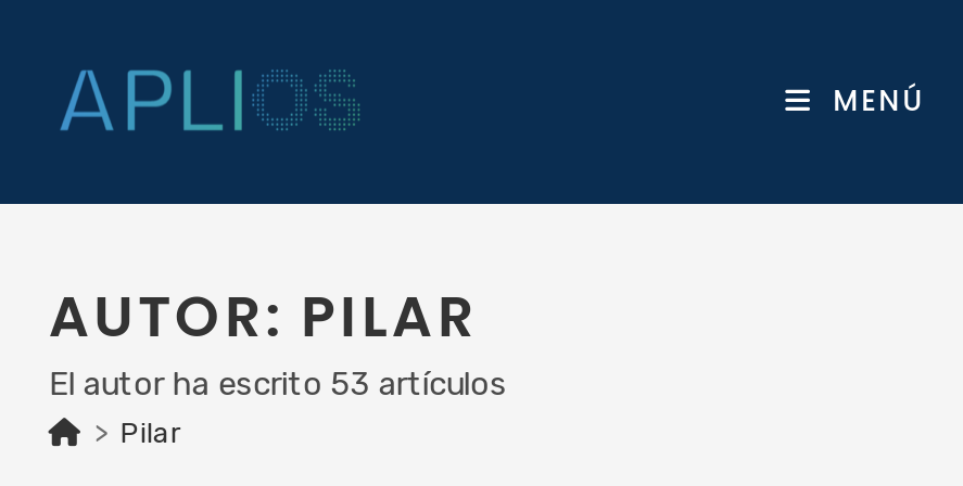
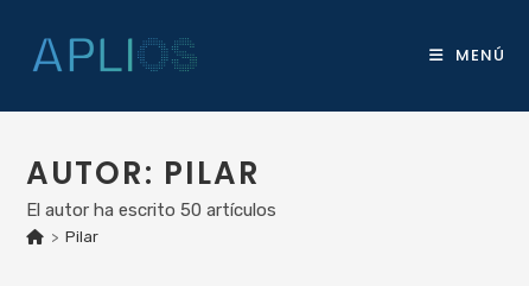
[49,364,507,404] El autor ha escrito 53 artículos -> [27,199,277,221] El autor ha escrito 50 artículos

